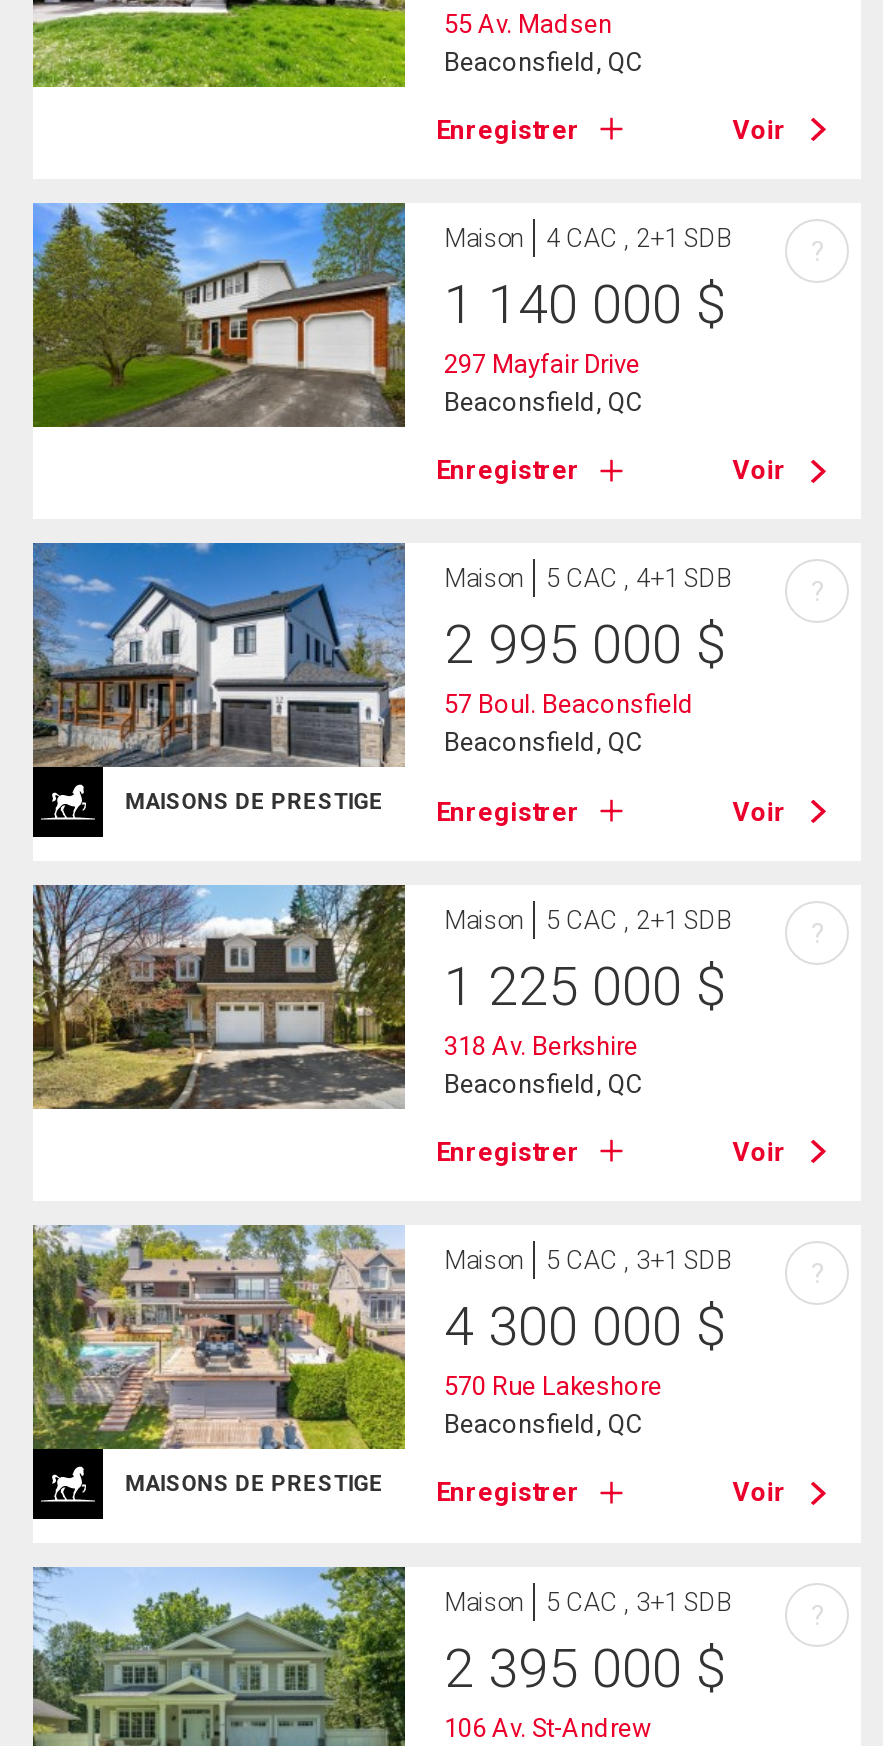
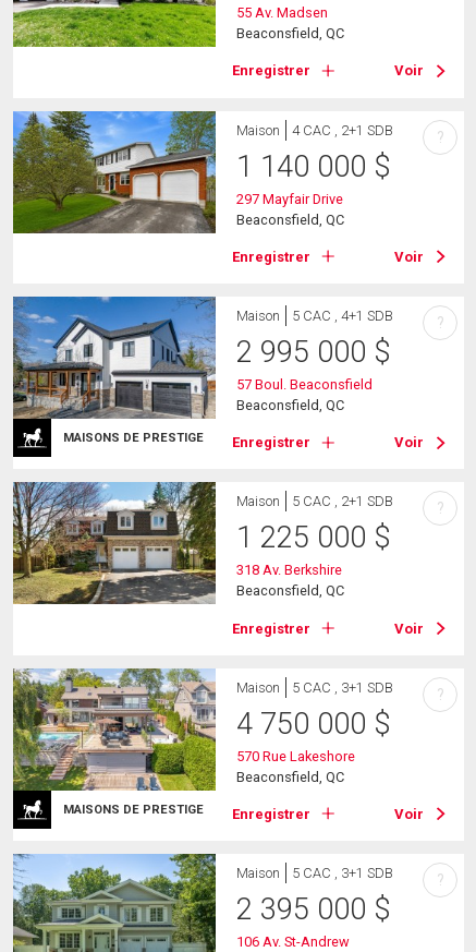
[444,1296,728,1360] 4 300 000 $ -> [237,706,392,741] 4 750 000 $

